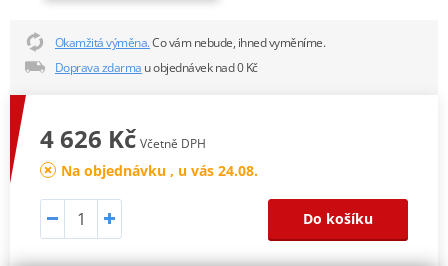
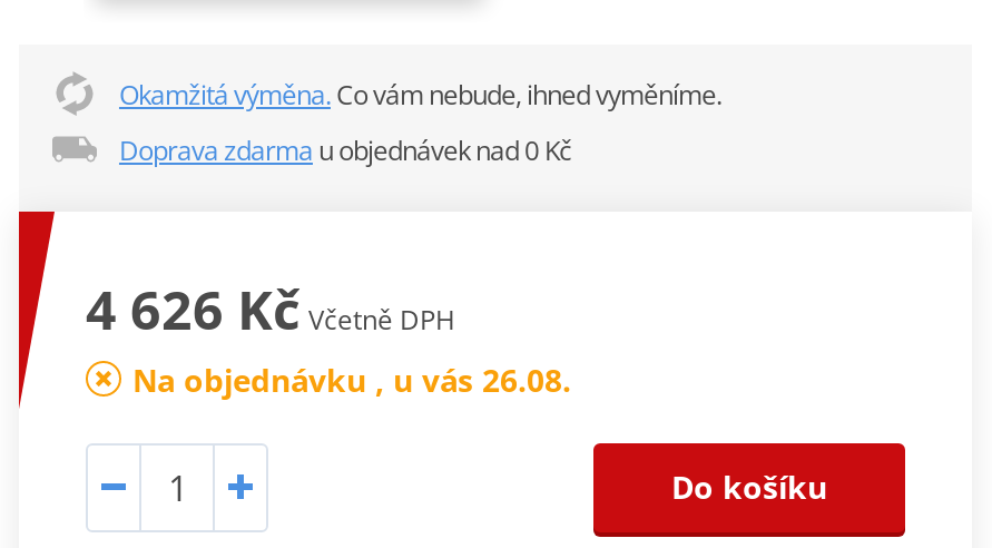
[61,161,258,180] Na objednávku , u vás 24.08. -> [132,358,571,401] Na objednávku , u vás 26.08.

